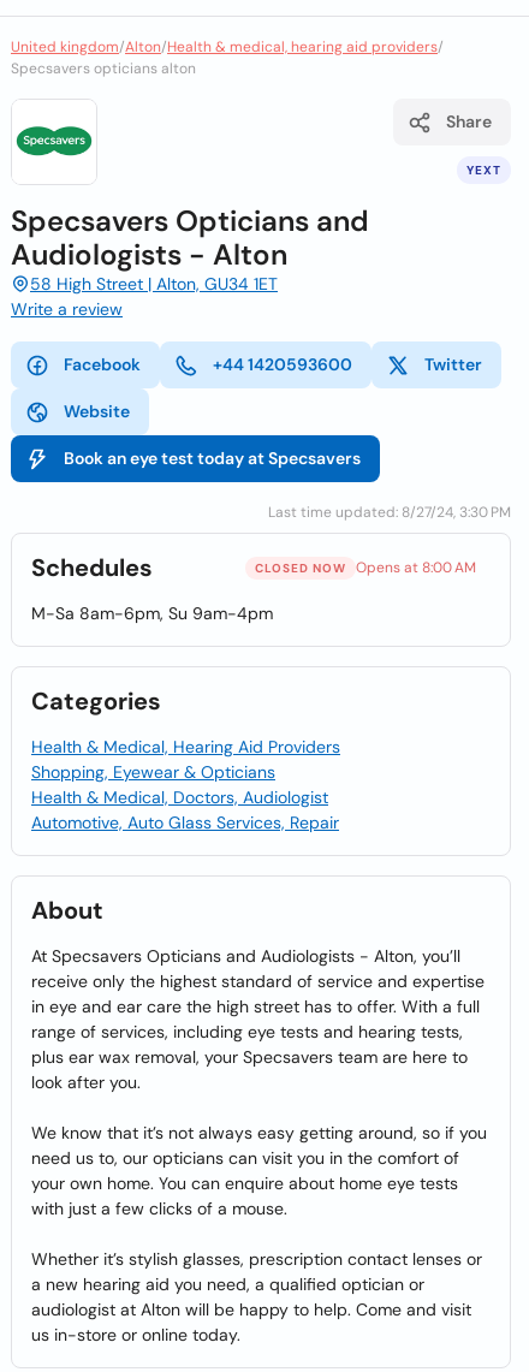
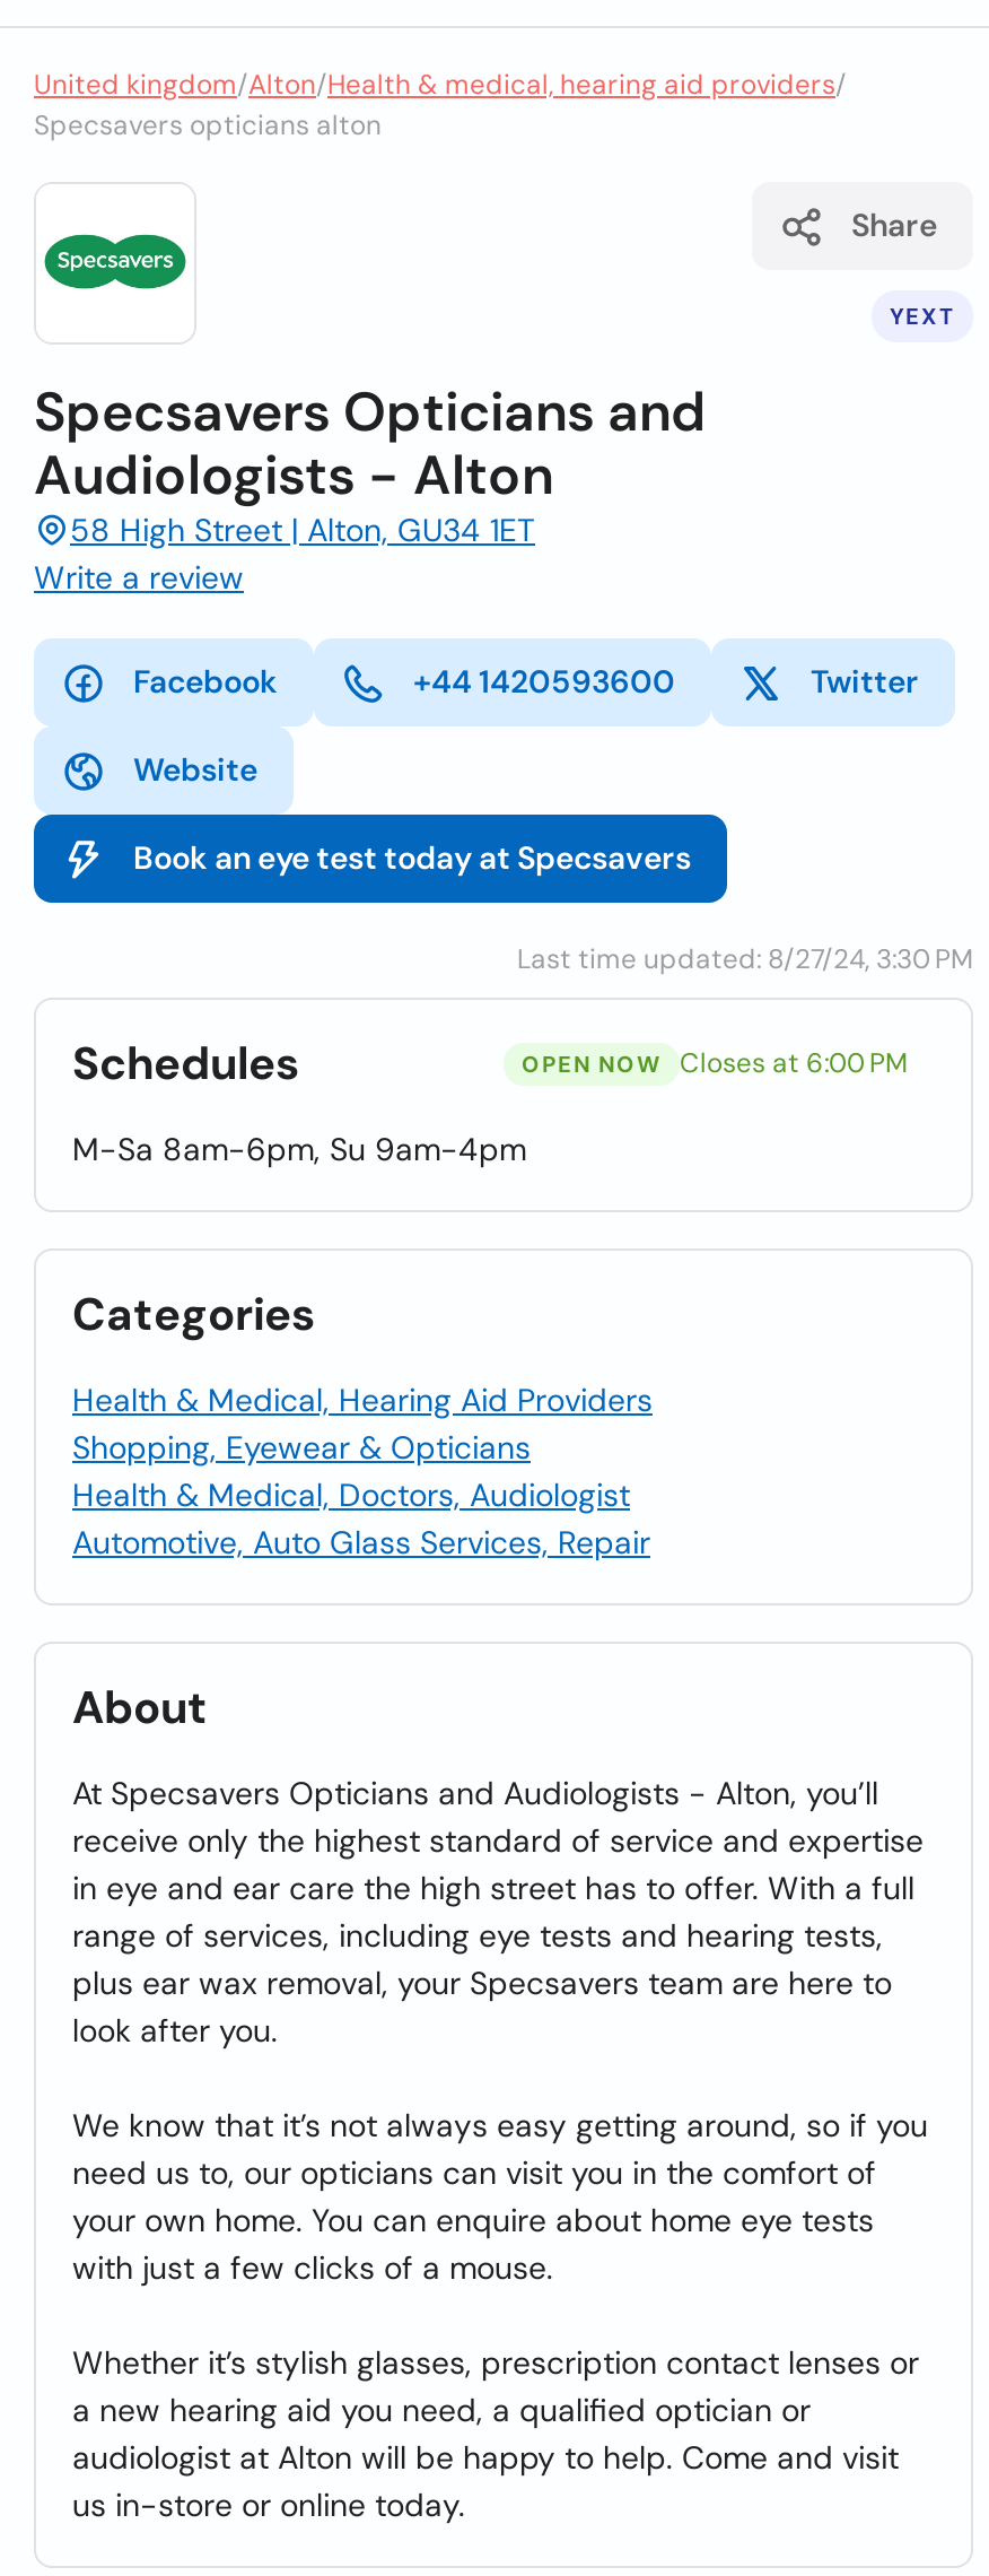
[255,560,346,575] CLOSED NOW -> [522,1048,662,1078] OPEN NOW
[356,558,476,577] Opens at 8:00 AM -> [680,1045,908,1081] Closes at 6:00 PM

